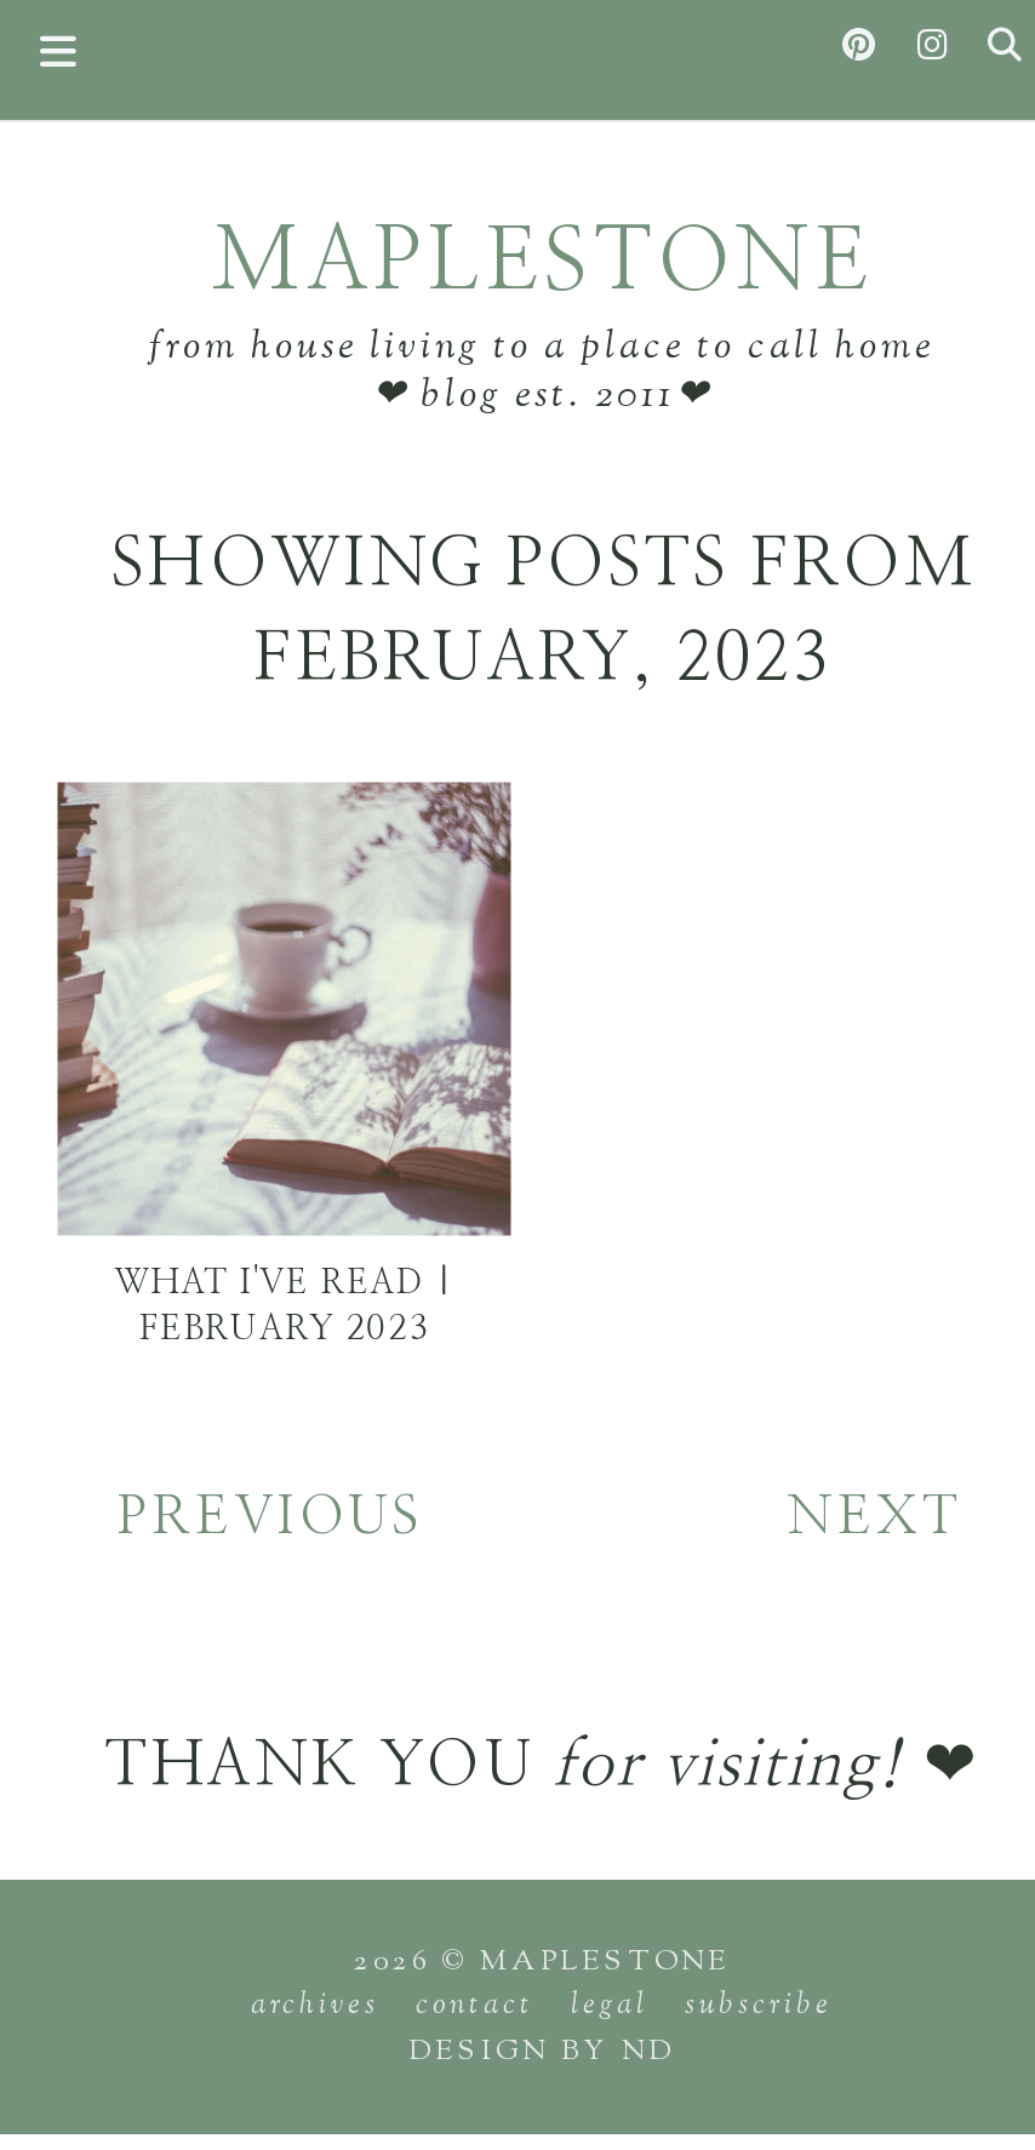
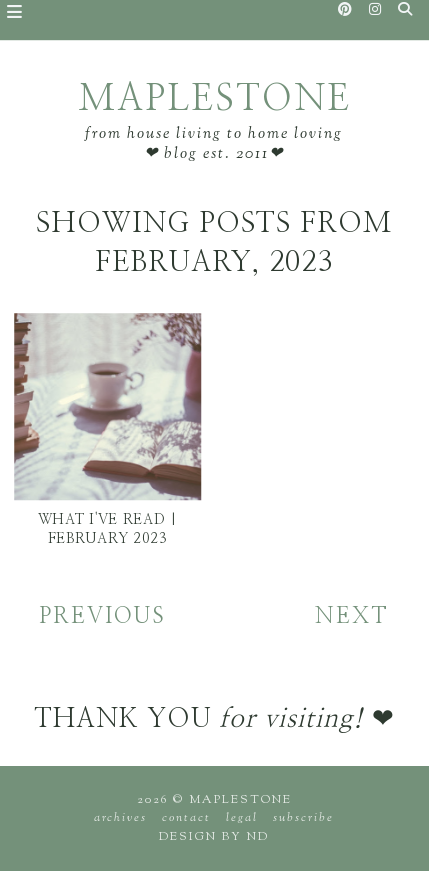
[149,321,934,377] from house living to a place to call home -> [85,123,343,146] from house living to home loving

